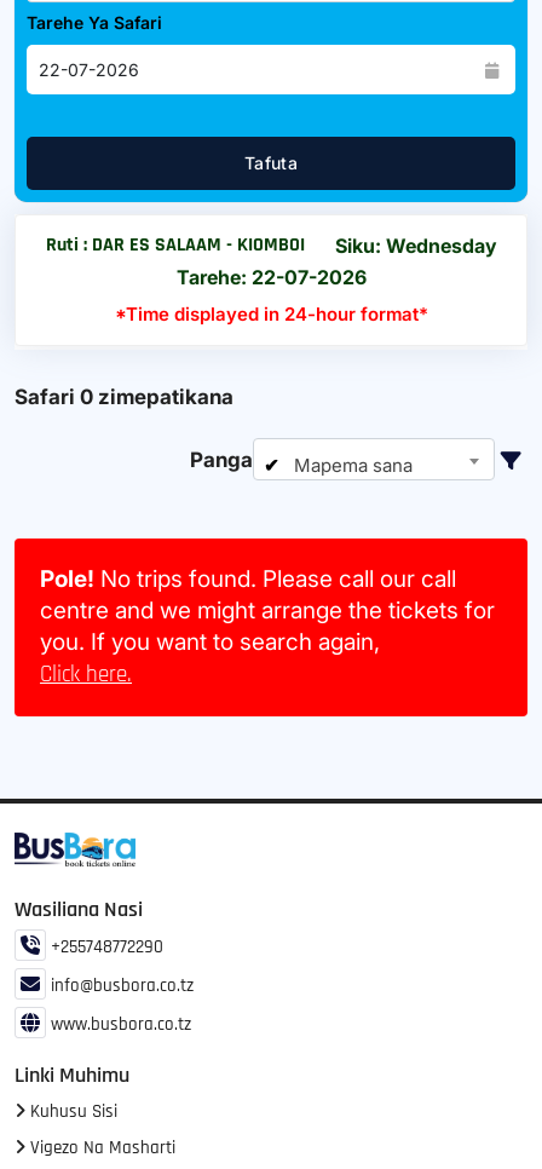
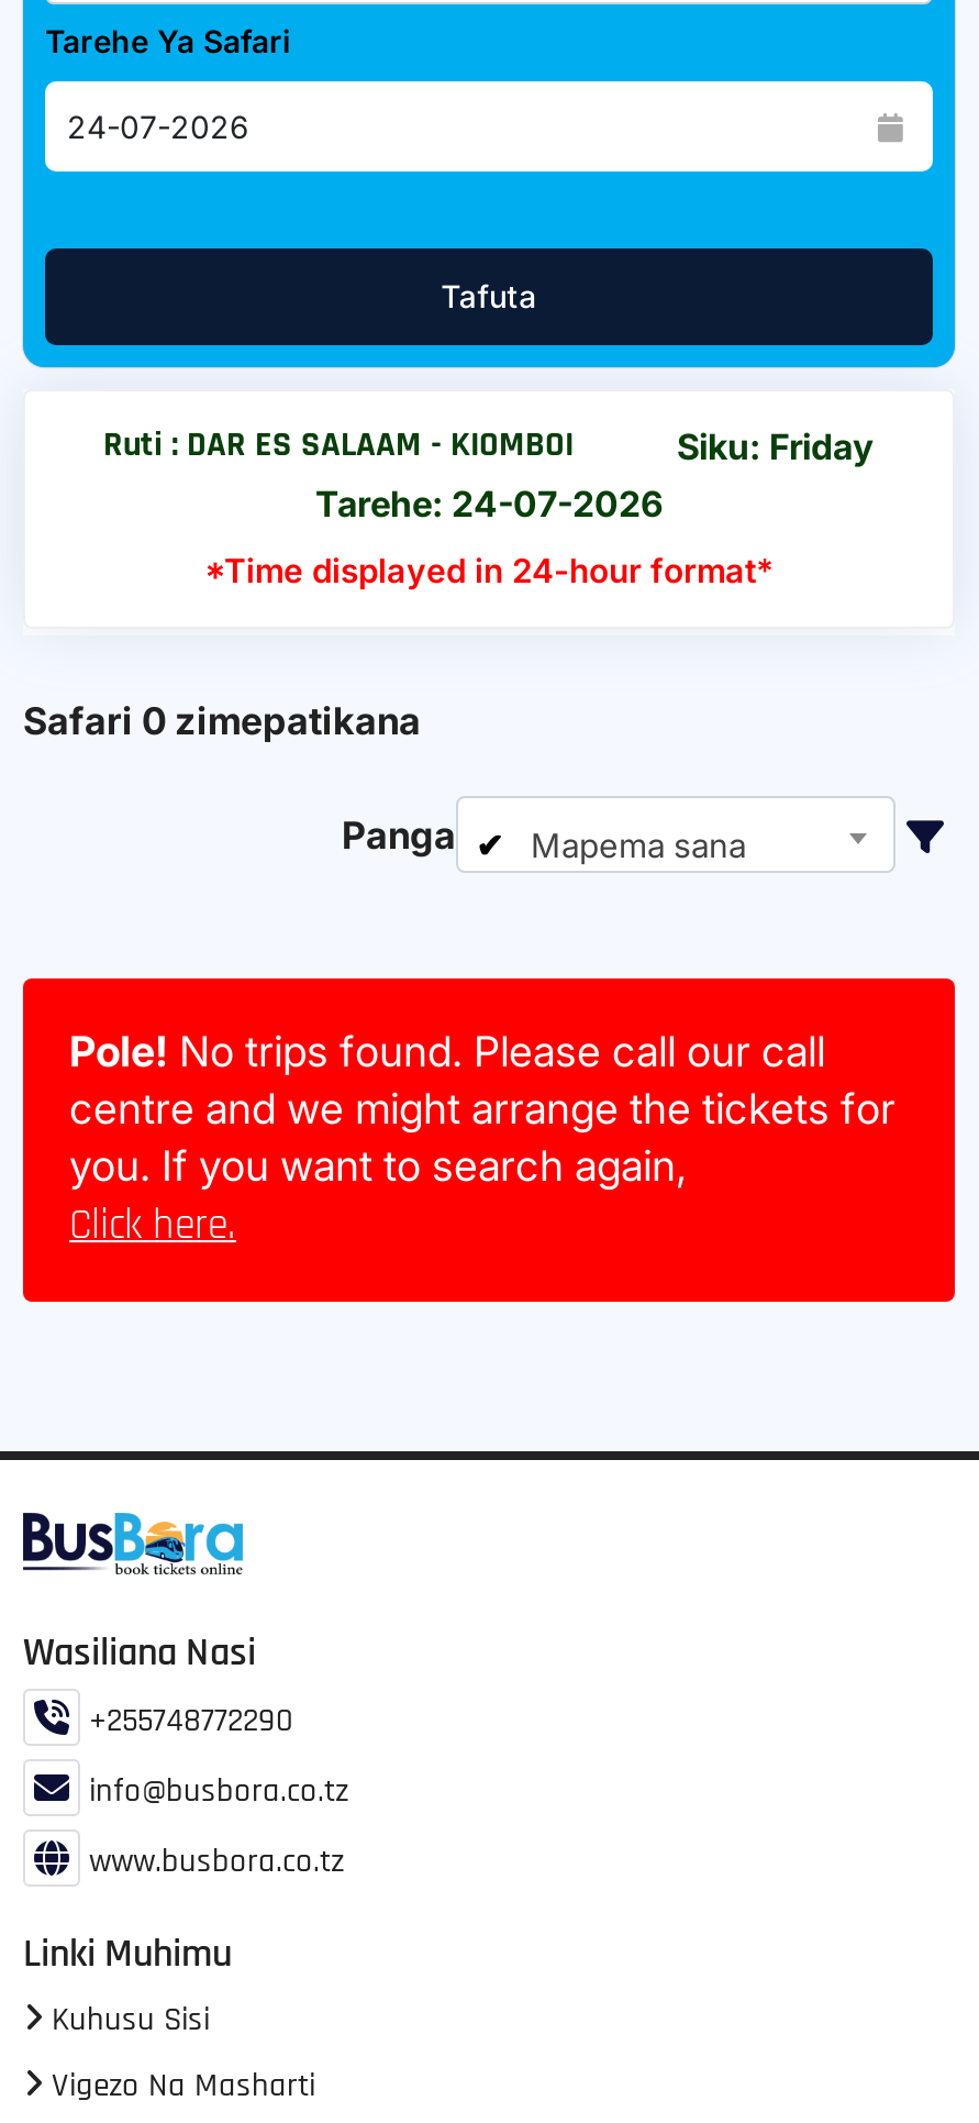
[335,234,497,258] Siku: Wednesday -> [677,424,875,468] Siku: Friday
[176,265,366,289] Tarehe: 22-07-2026 -> [315,482,663,526] Tarehe: 24-07-2026

